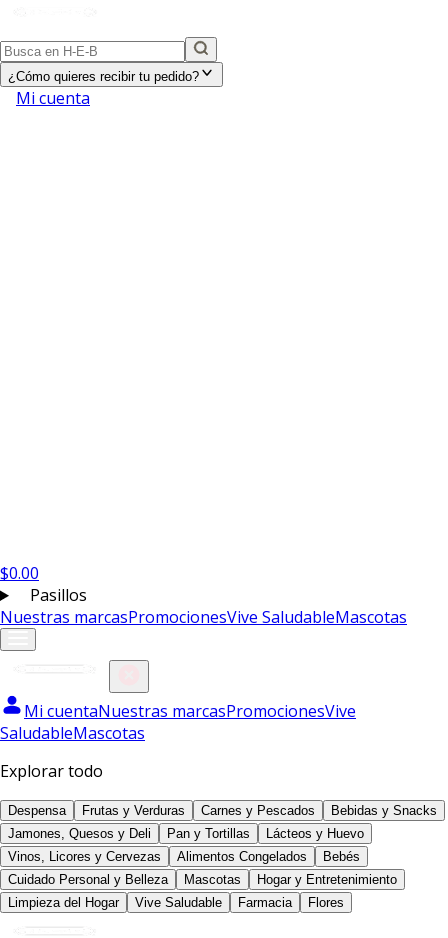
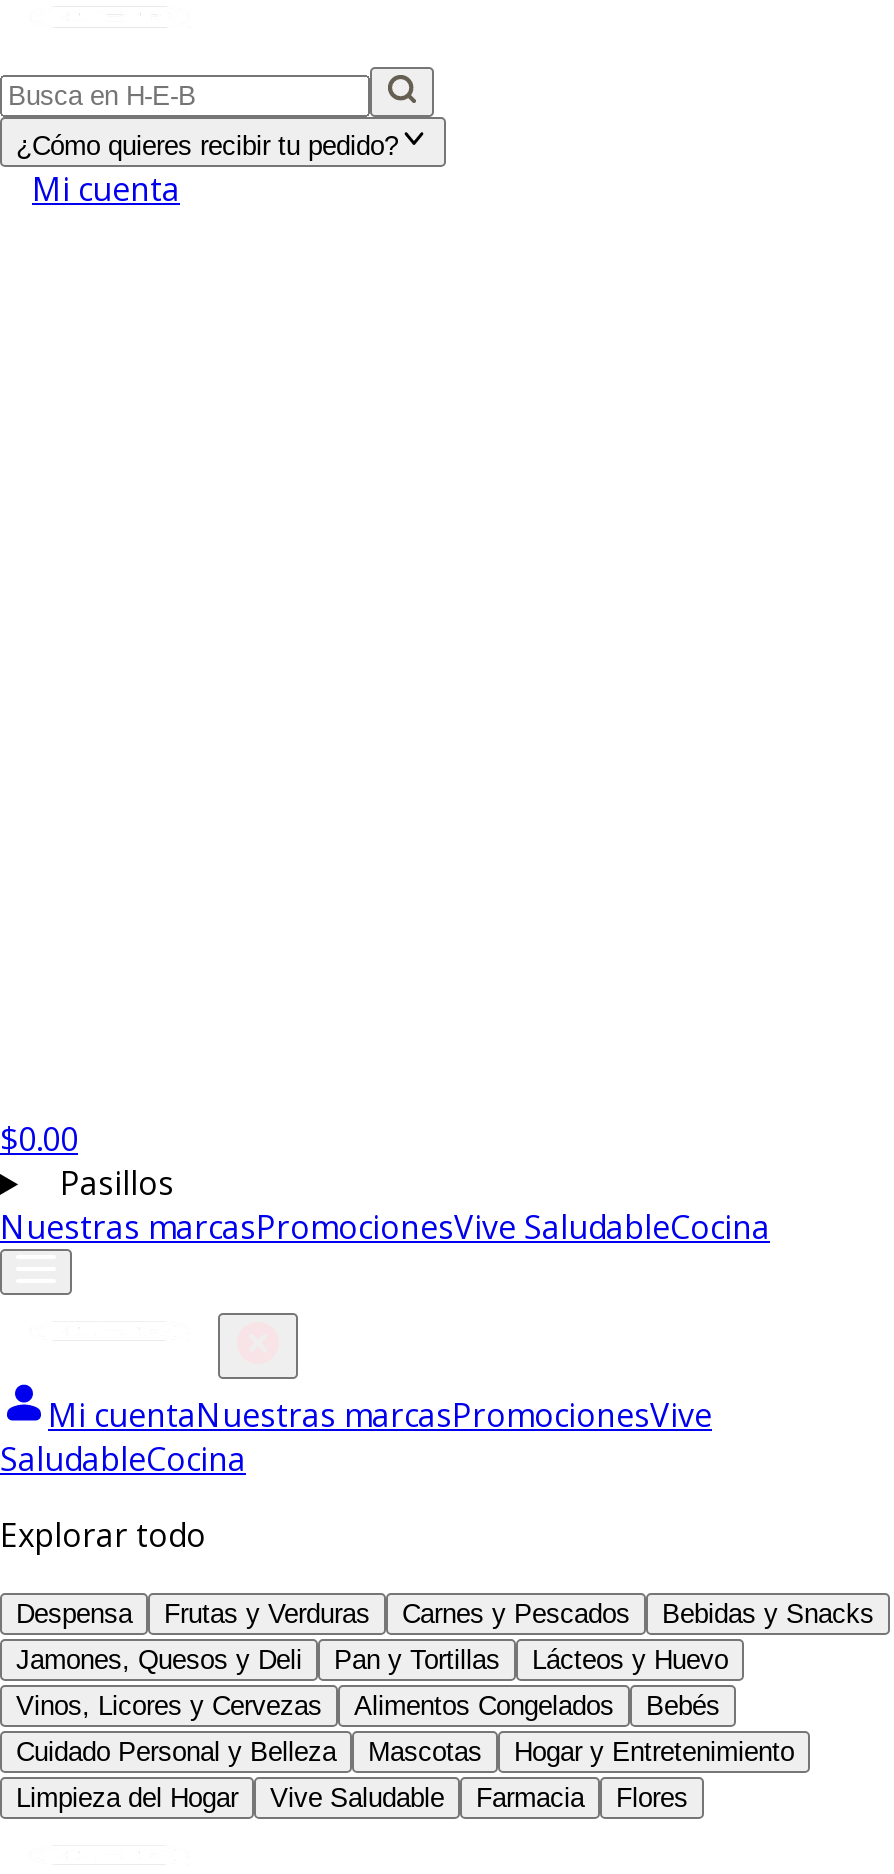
[0,606,407,628] Nuestras marcasPromocionesVive SaludableMascotas -> [0,1205,770,1249] Nuestras marcasPromocionesVive SaludableCocina
[0,722,145,744] SaludableMascotas -> [0,1437,246,1481] SaludableCocina

